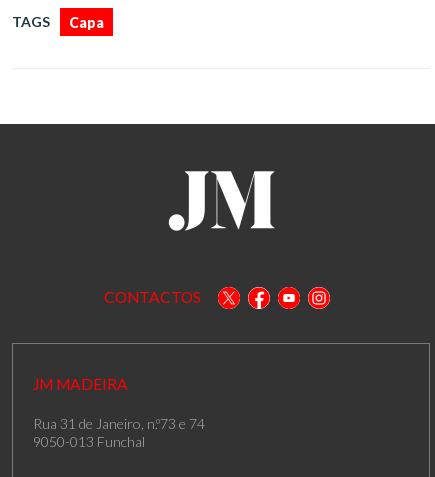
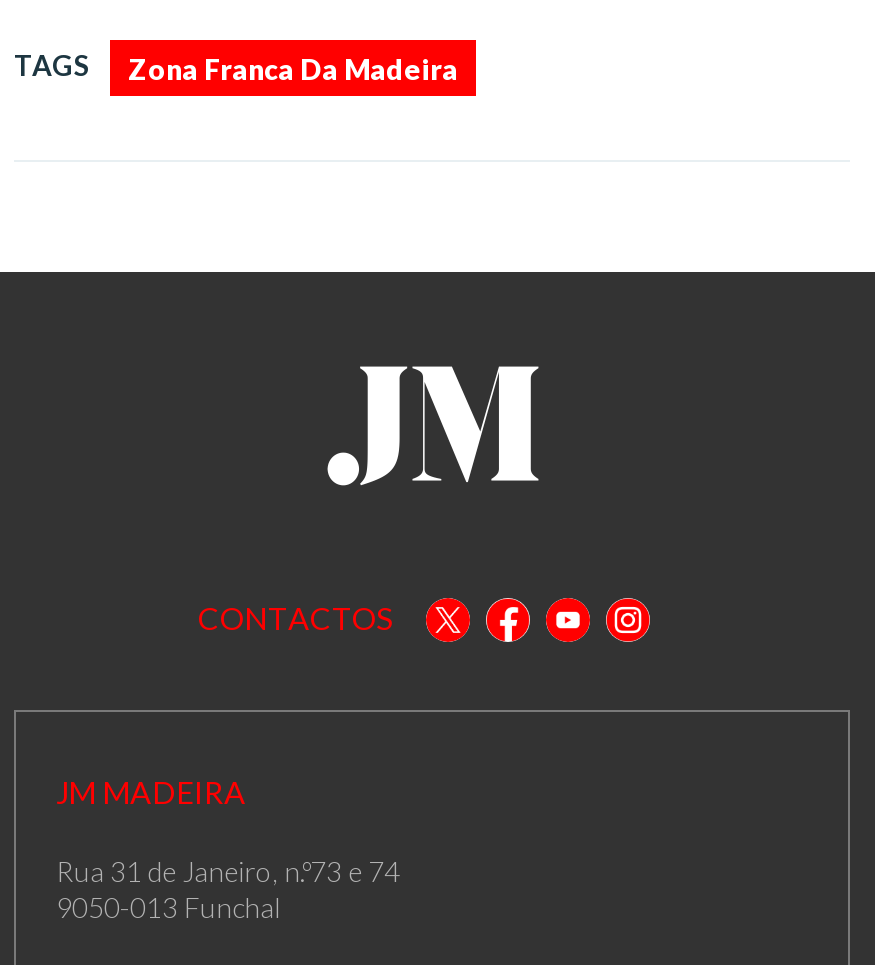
[69,14,104,31] Capa -> [128,52,458,86] Zona Franca Da Madeira

